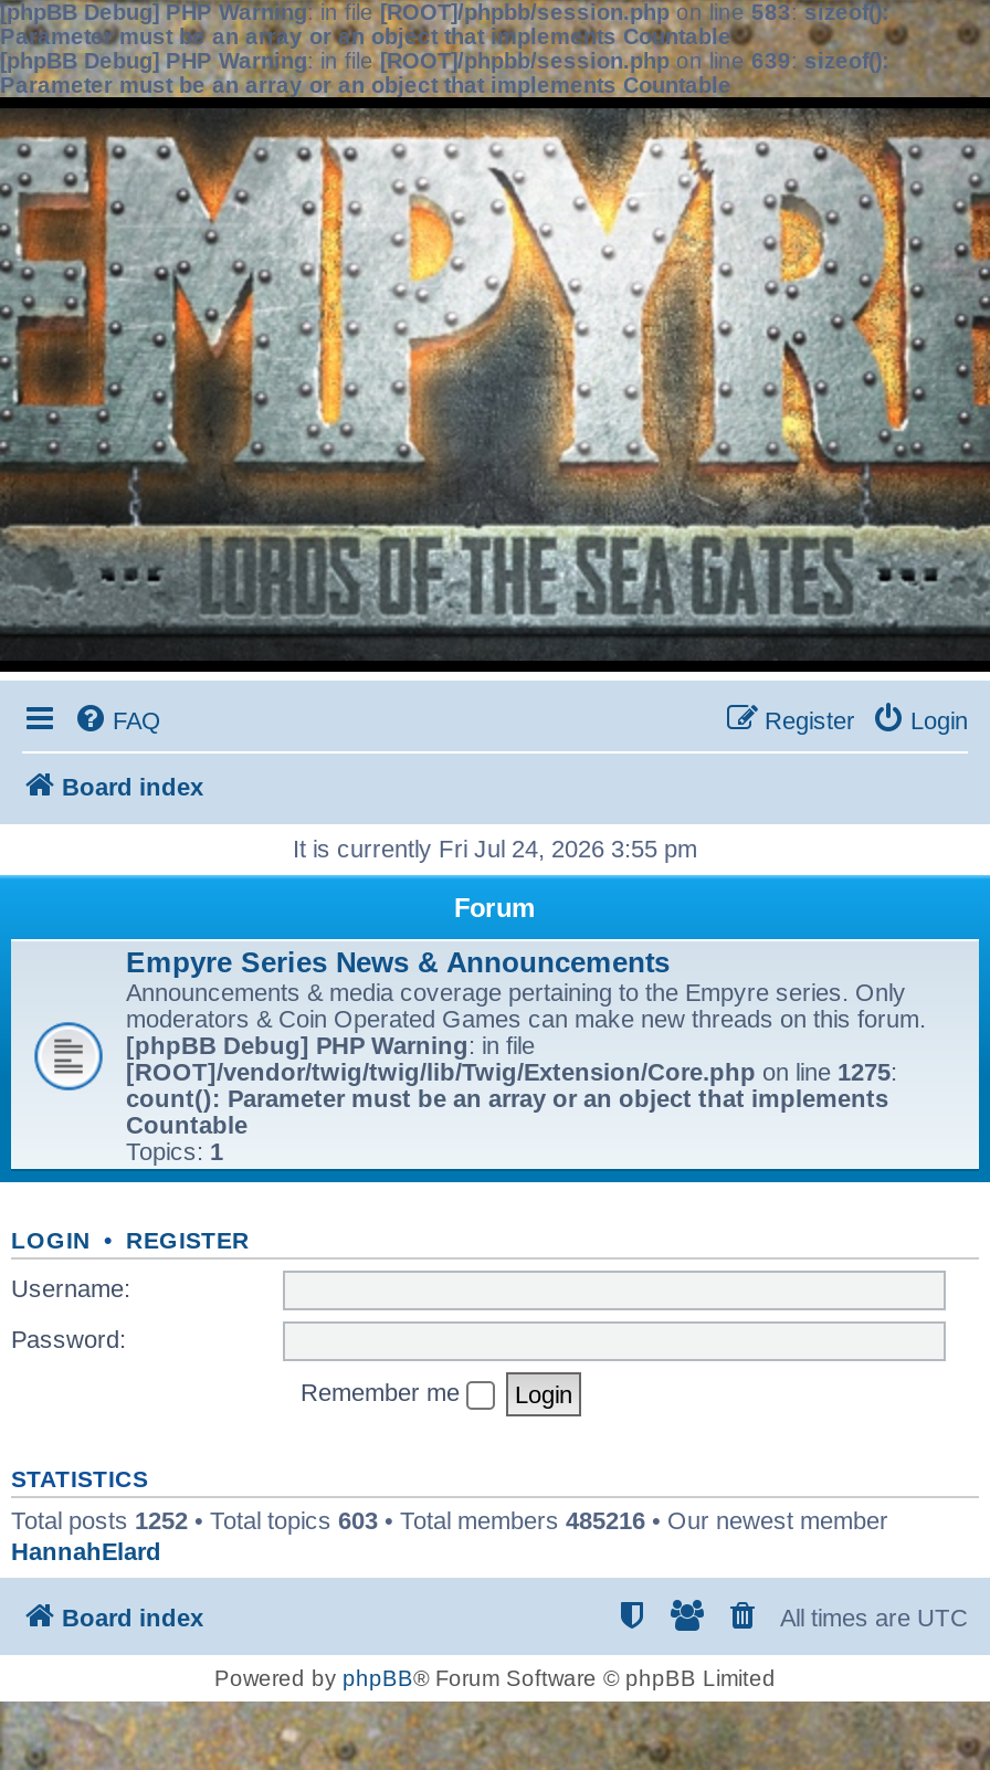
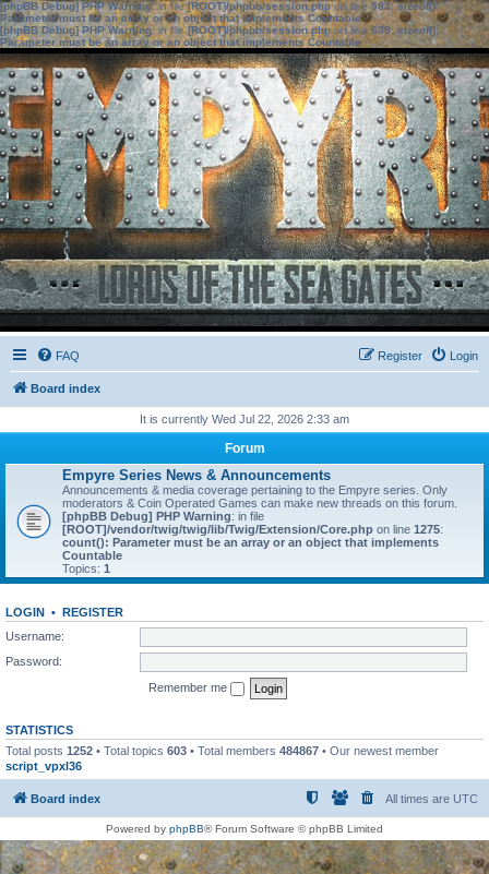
[293,835,697,862] It is currently Fri Jul 24, 2026 3:55 pm -> [140,412,349,426] It is currently Wed Jul 22, 2026 2:33 am
[11,1506,888,1563] Total posts 1252 • Total topics 603 • Total members 485216 • Our newest member | HannahElard -> [5,744,439,772] Total posts 1252 • Total topics 603 • Total members 484867 • Our newest member | script_vpxl36

